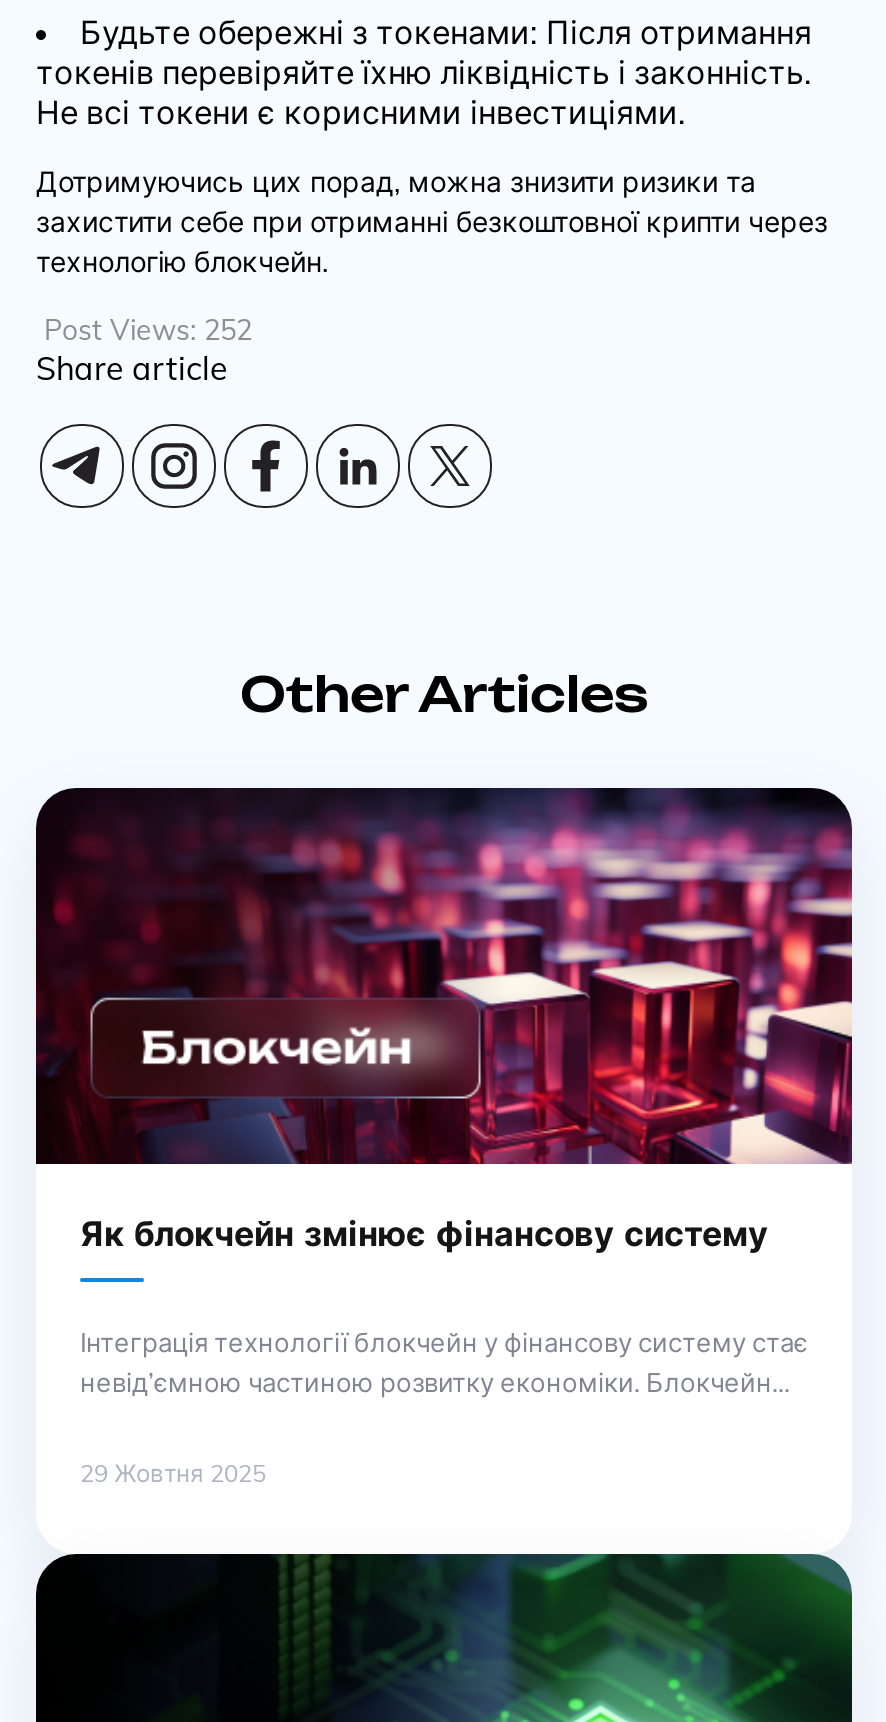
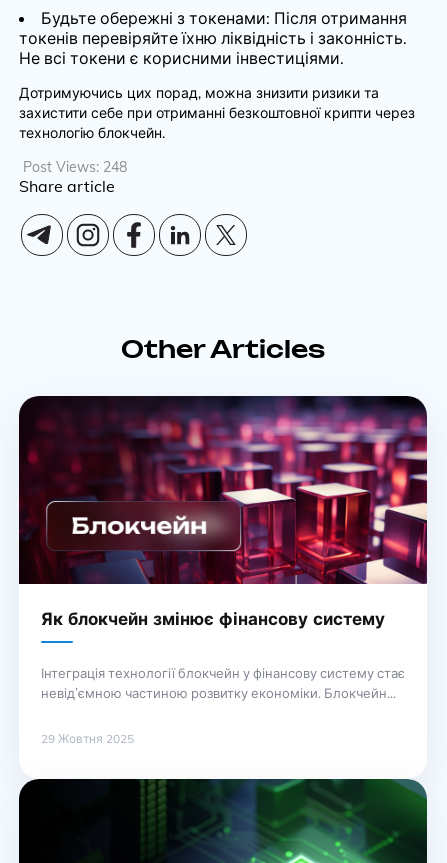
[44,311,252,347] Post Views: 252 -> [23,158,127,176] Post Views: 248

